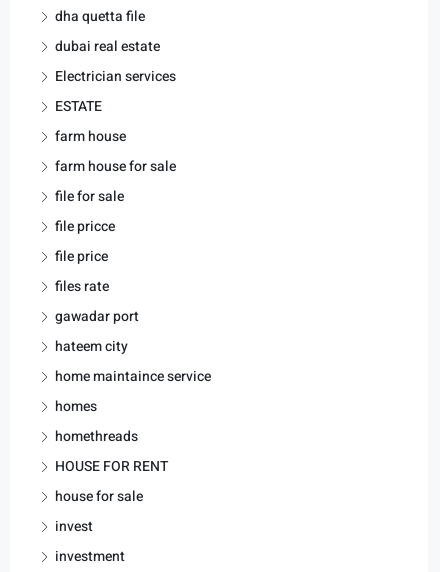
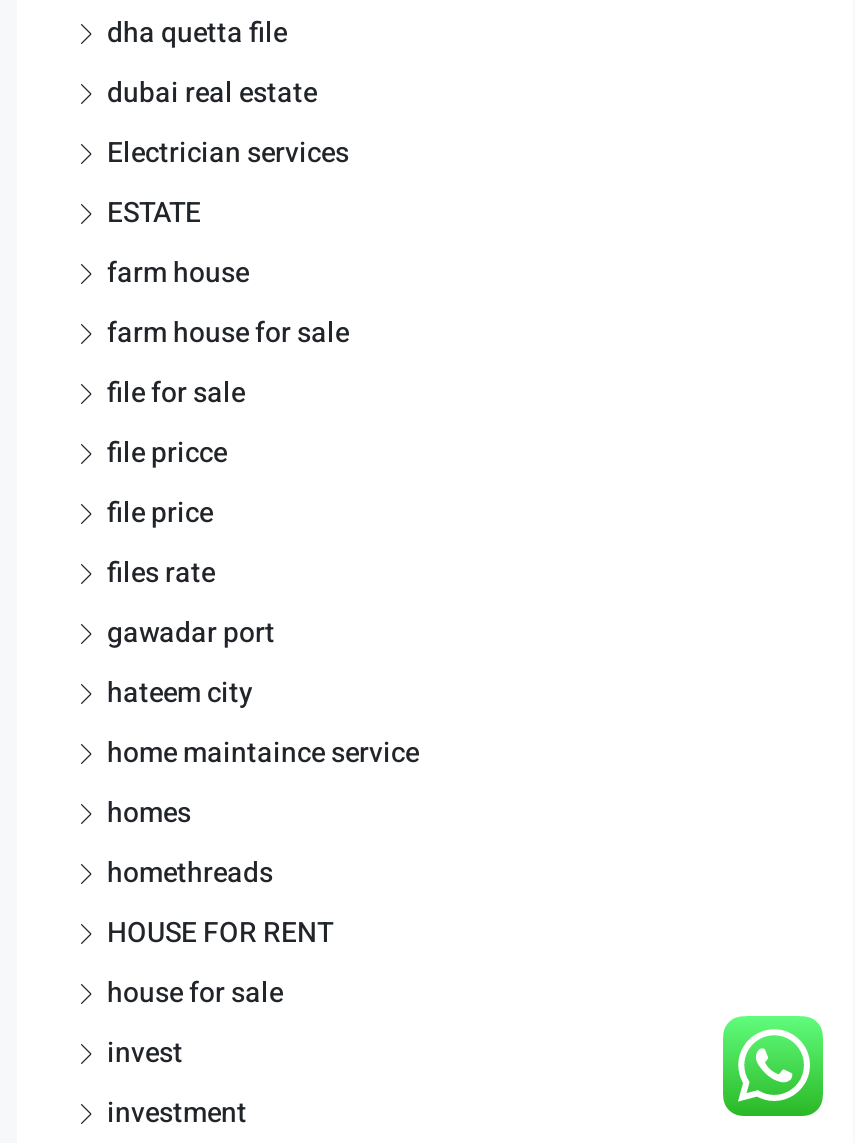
none -> [721,1014,825,1118] [image]

